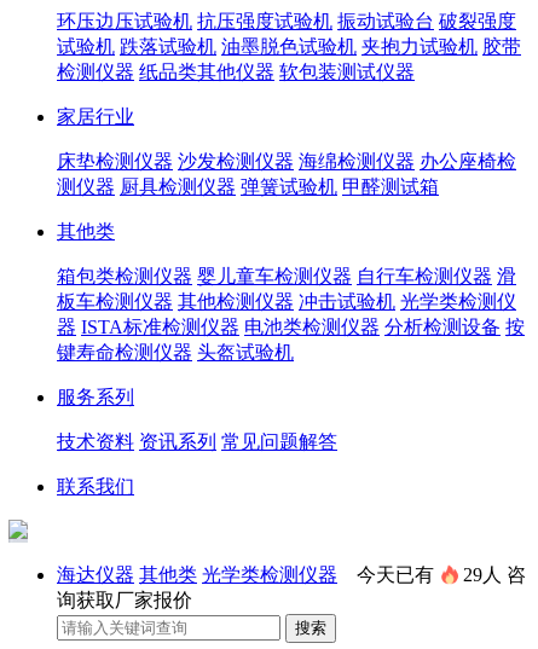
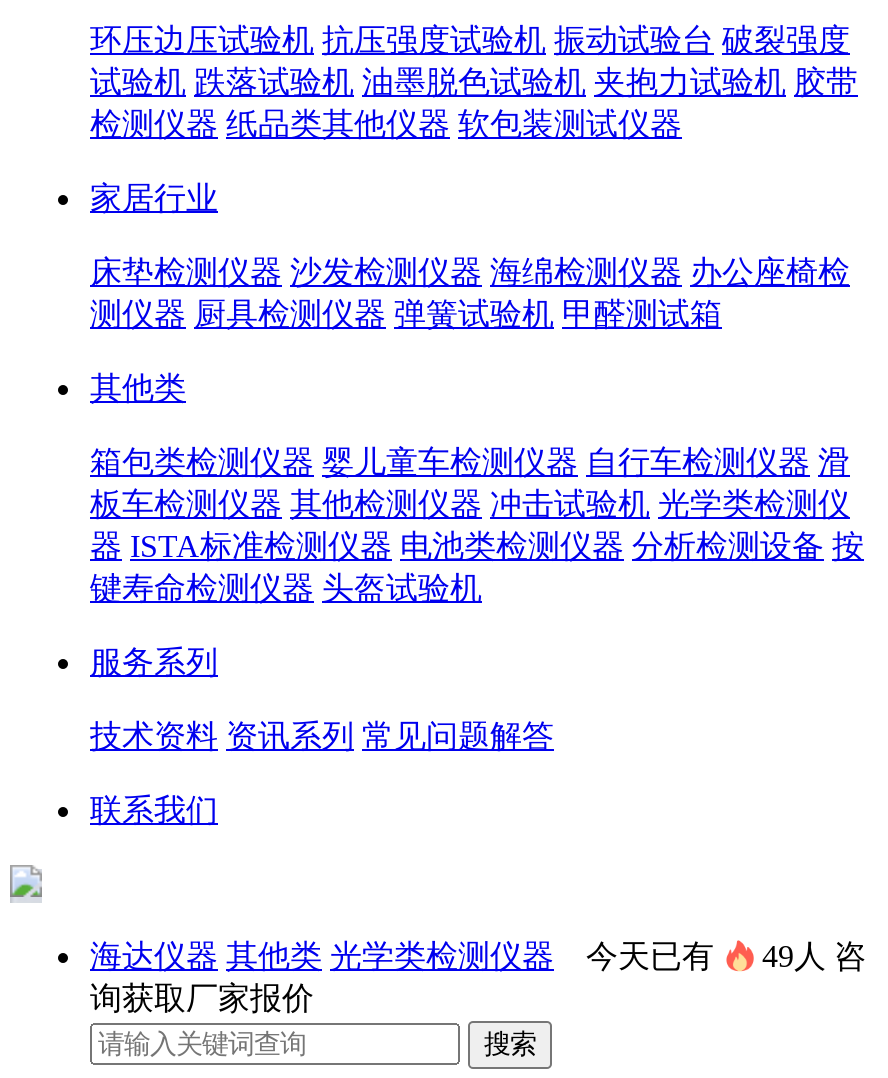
[57,564,526,585] 海达仪器 其他类 光学类检测仪器今天已有 29人咨 -> [90,939,866,973] 海达仪器 其他类 光学类检测仪器今天已有 49人咨

